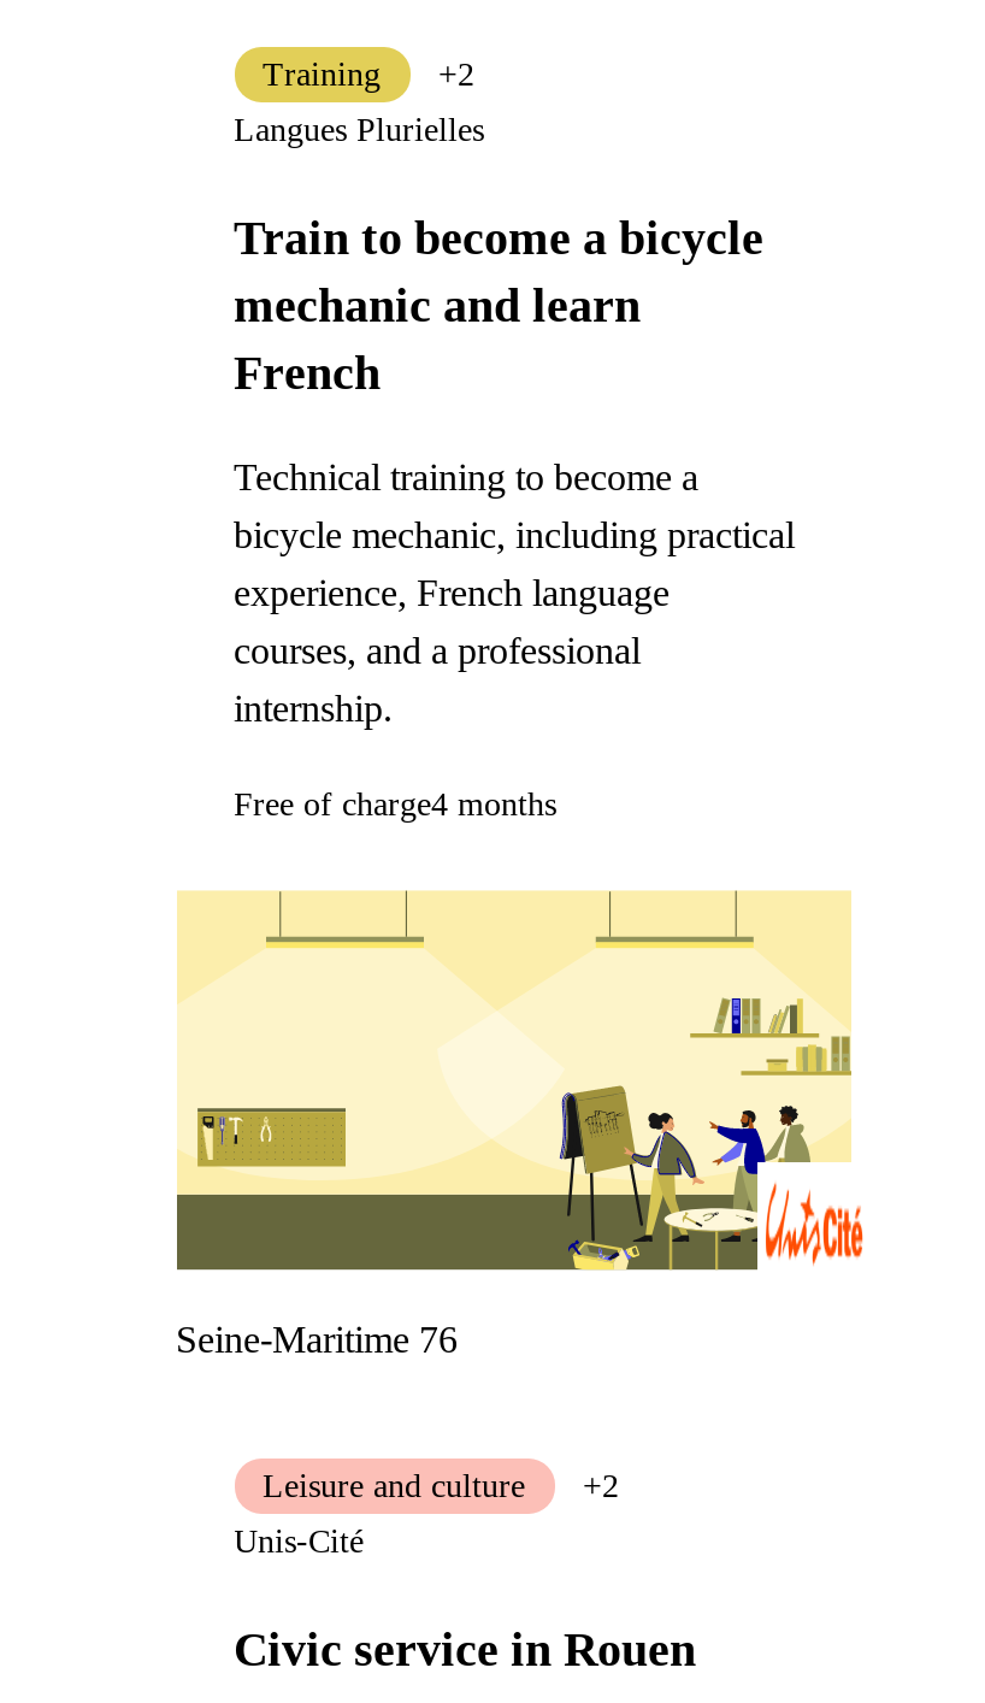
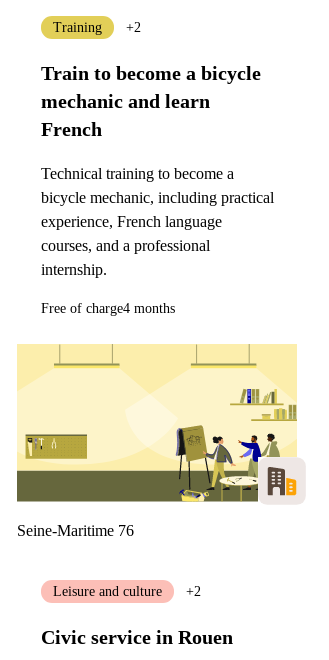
[234,111,484,147] Langues Plurielles -> none
[762,1167,866,1268] [image] -> [261,460,304,503] [image]
[234,1523,364,1559] Unis-Cité -> none

